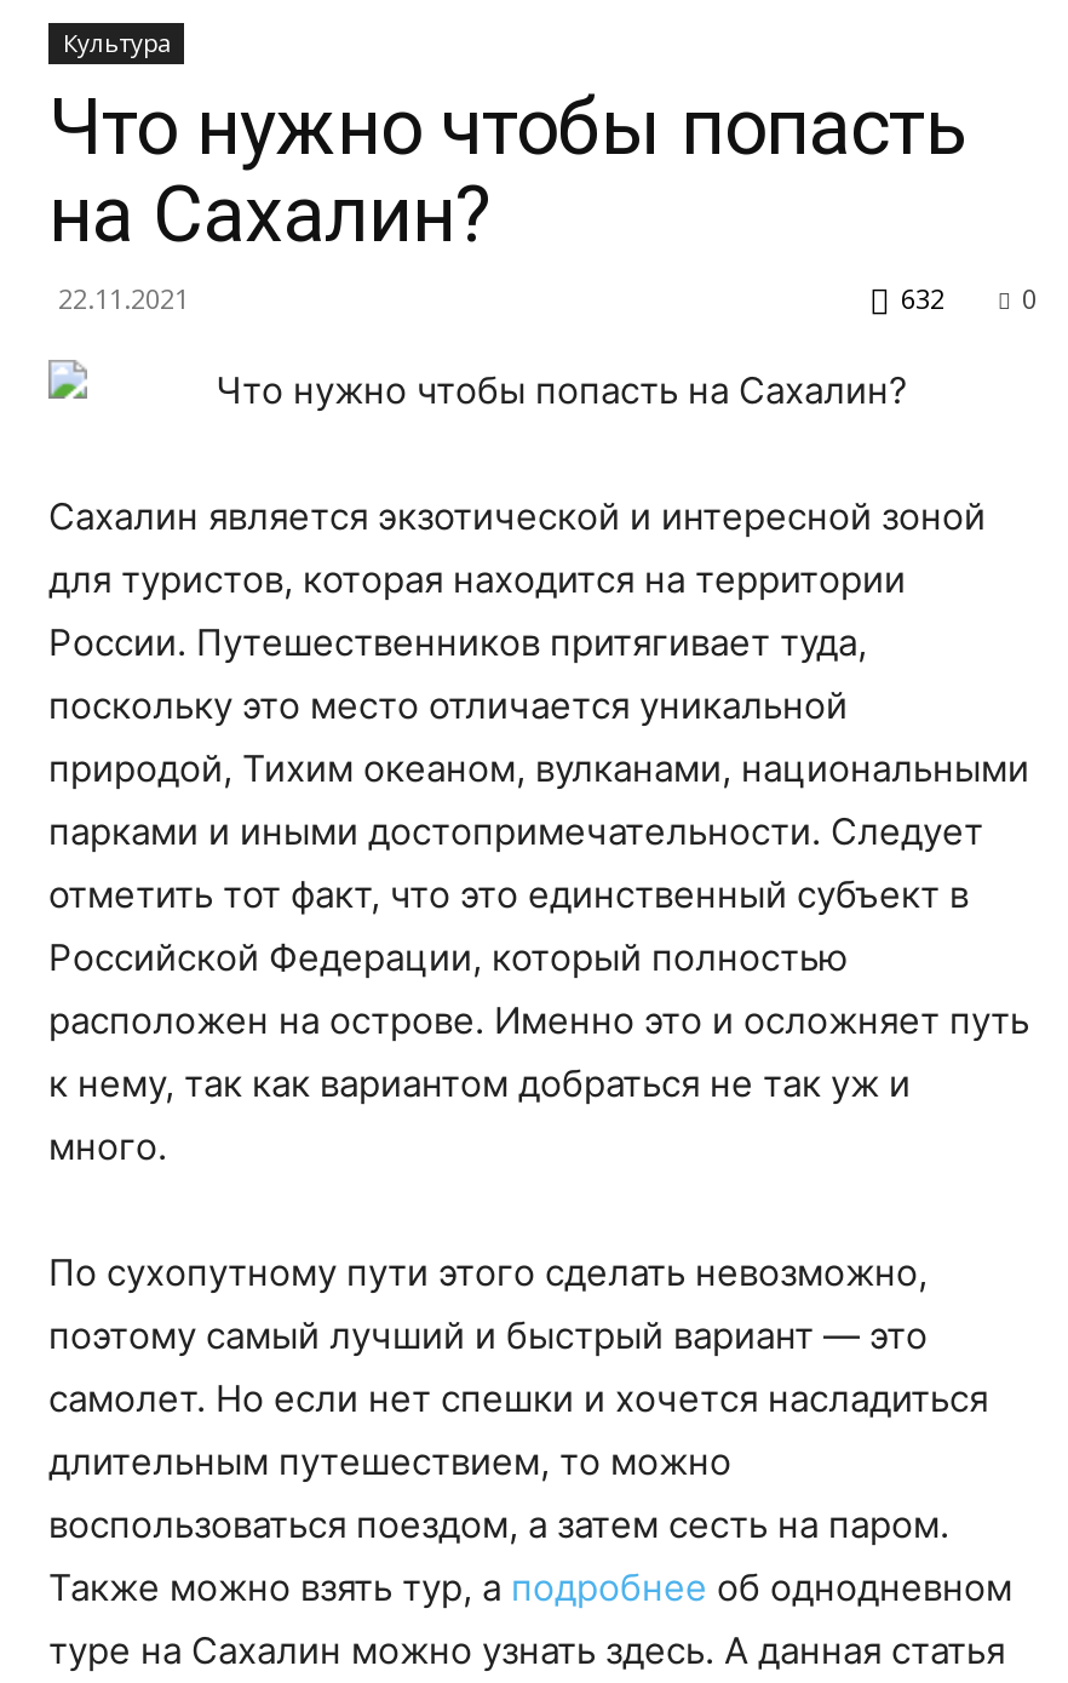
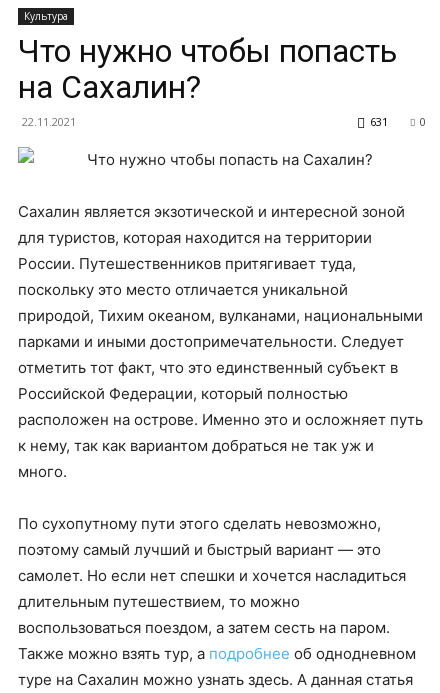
[901,280,944,316] 632 -> [370,114,388,129] 631

